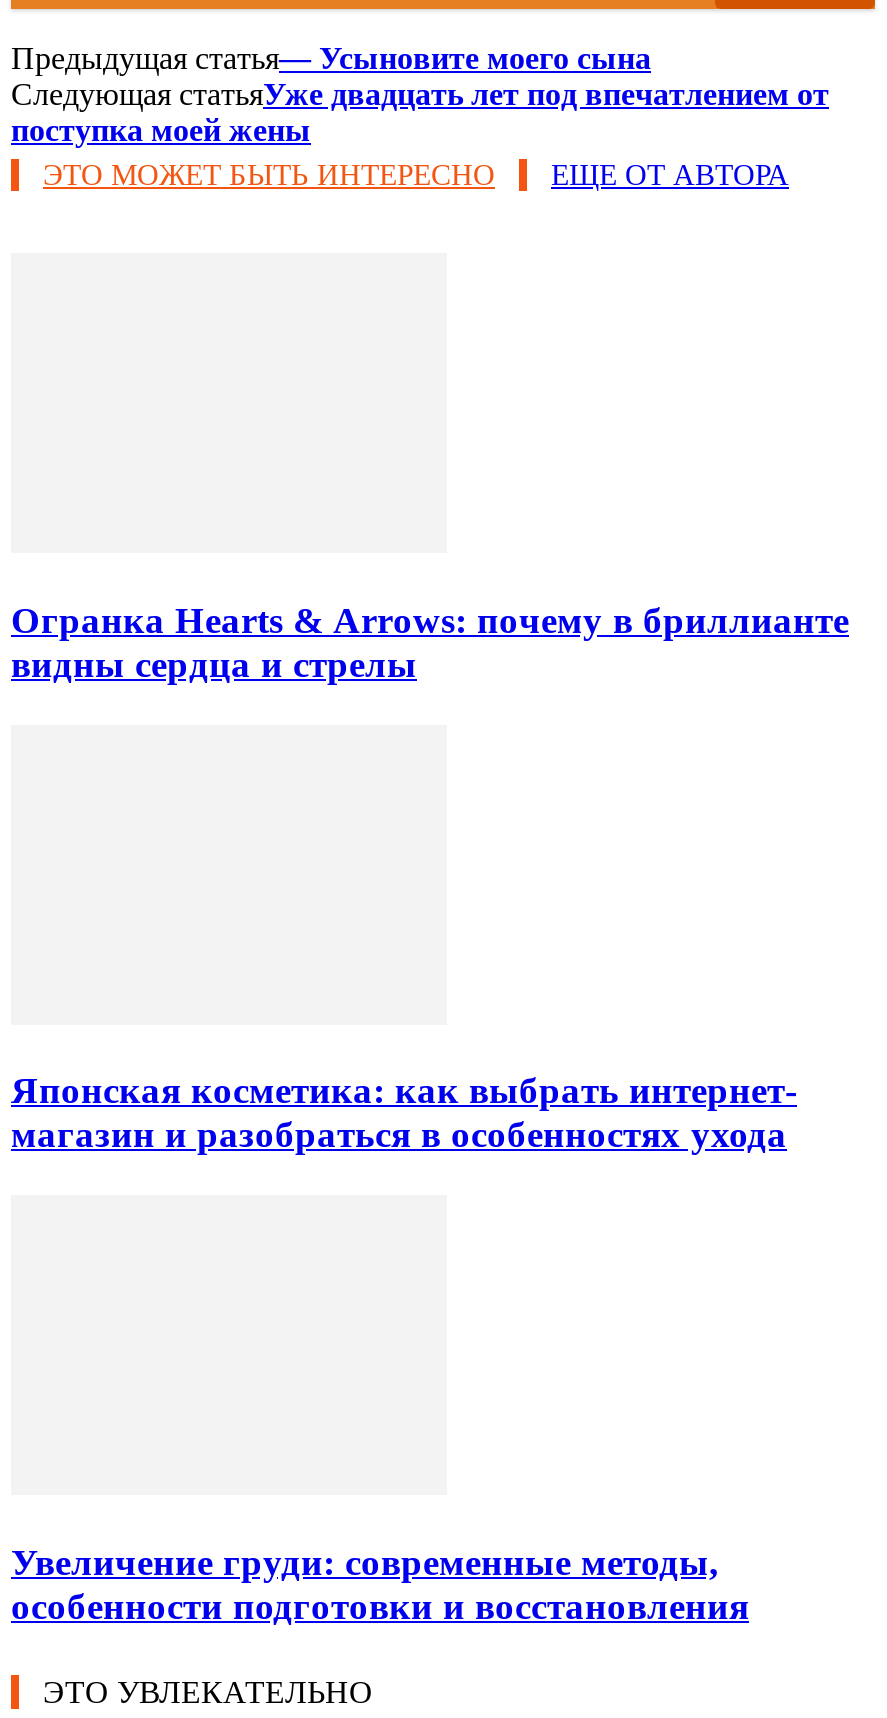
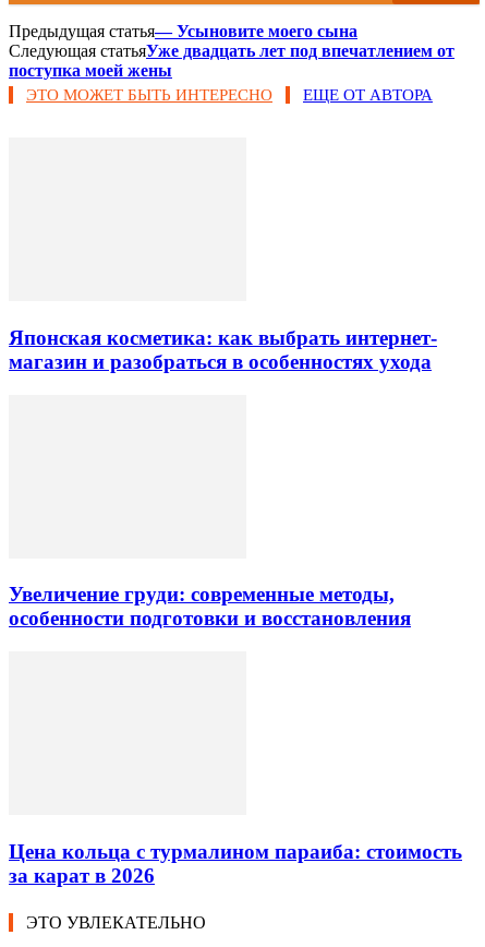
[11,599,849,685] Огранка Hearts & Arrows: почему в бриллианте | видны сердца и стрелы -> none
moved [11,1070,797,1627] -> [9,326,437,630]: Японская косметика: как выбрать интернет- | магазин и разобраться в особенностях ухода | Увеличение груди: современные методы, | особенности подготовки и восстановления
none -> [9,840,462,887] Цена кольца с турмалином параиба: стоимость | за карат в 2026

